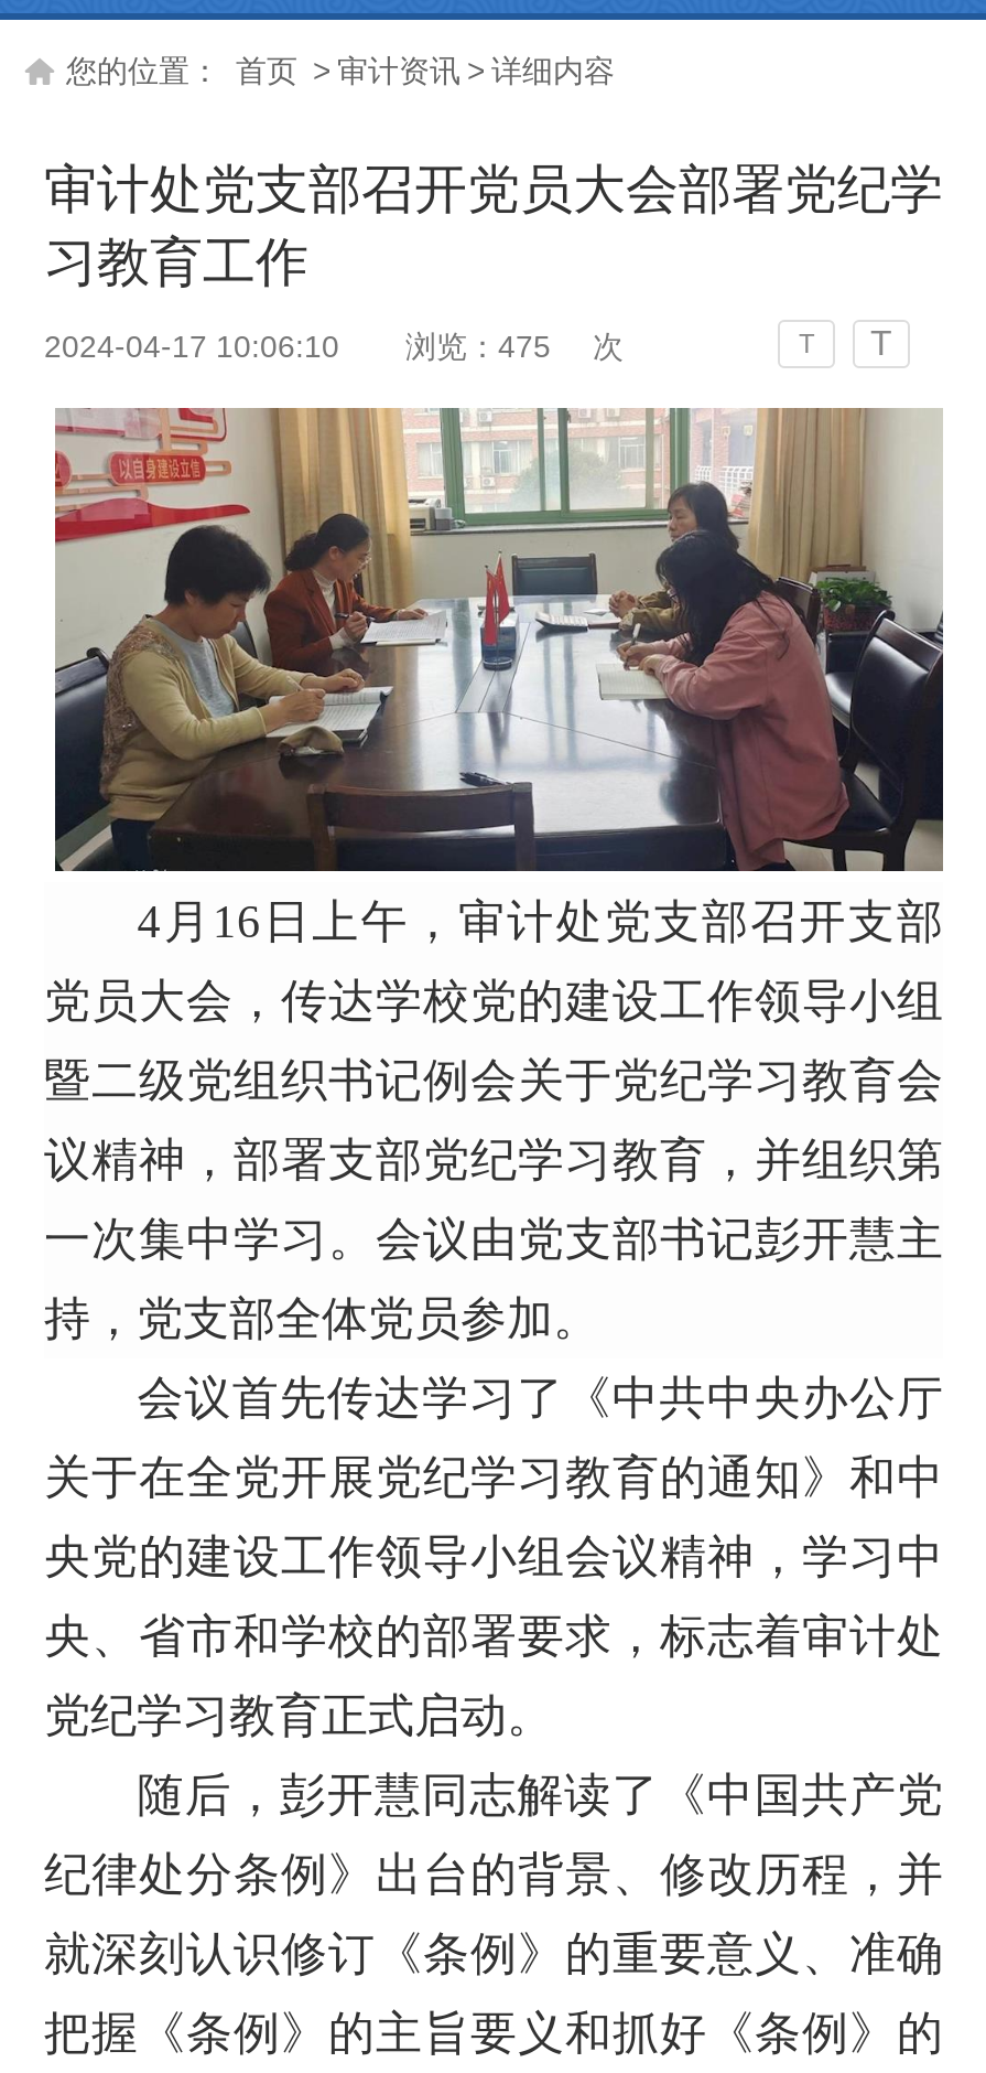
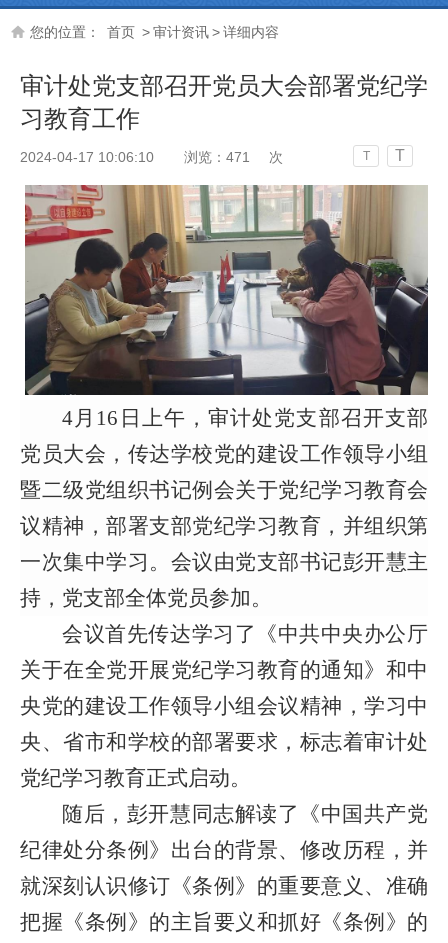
[44,329,624,364] 2024-04-17 10:06:10 浏览：475 次 -> [20,149,283,165] 2024-04-17 10:06:10 浏览：471 次

